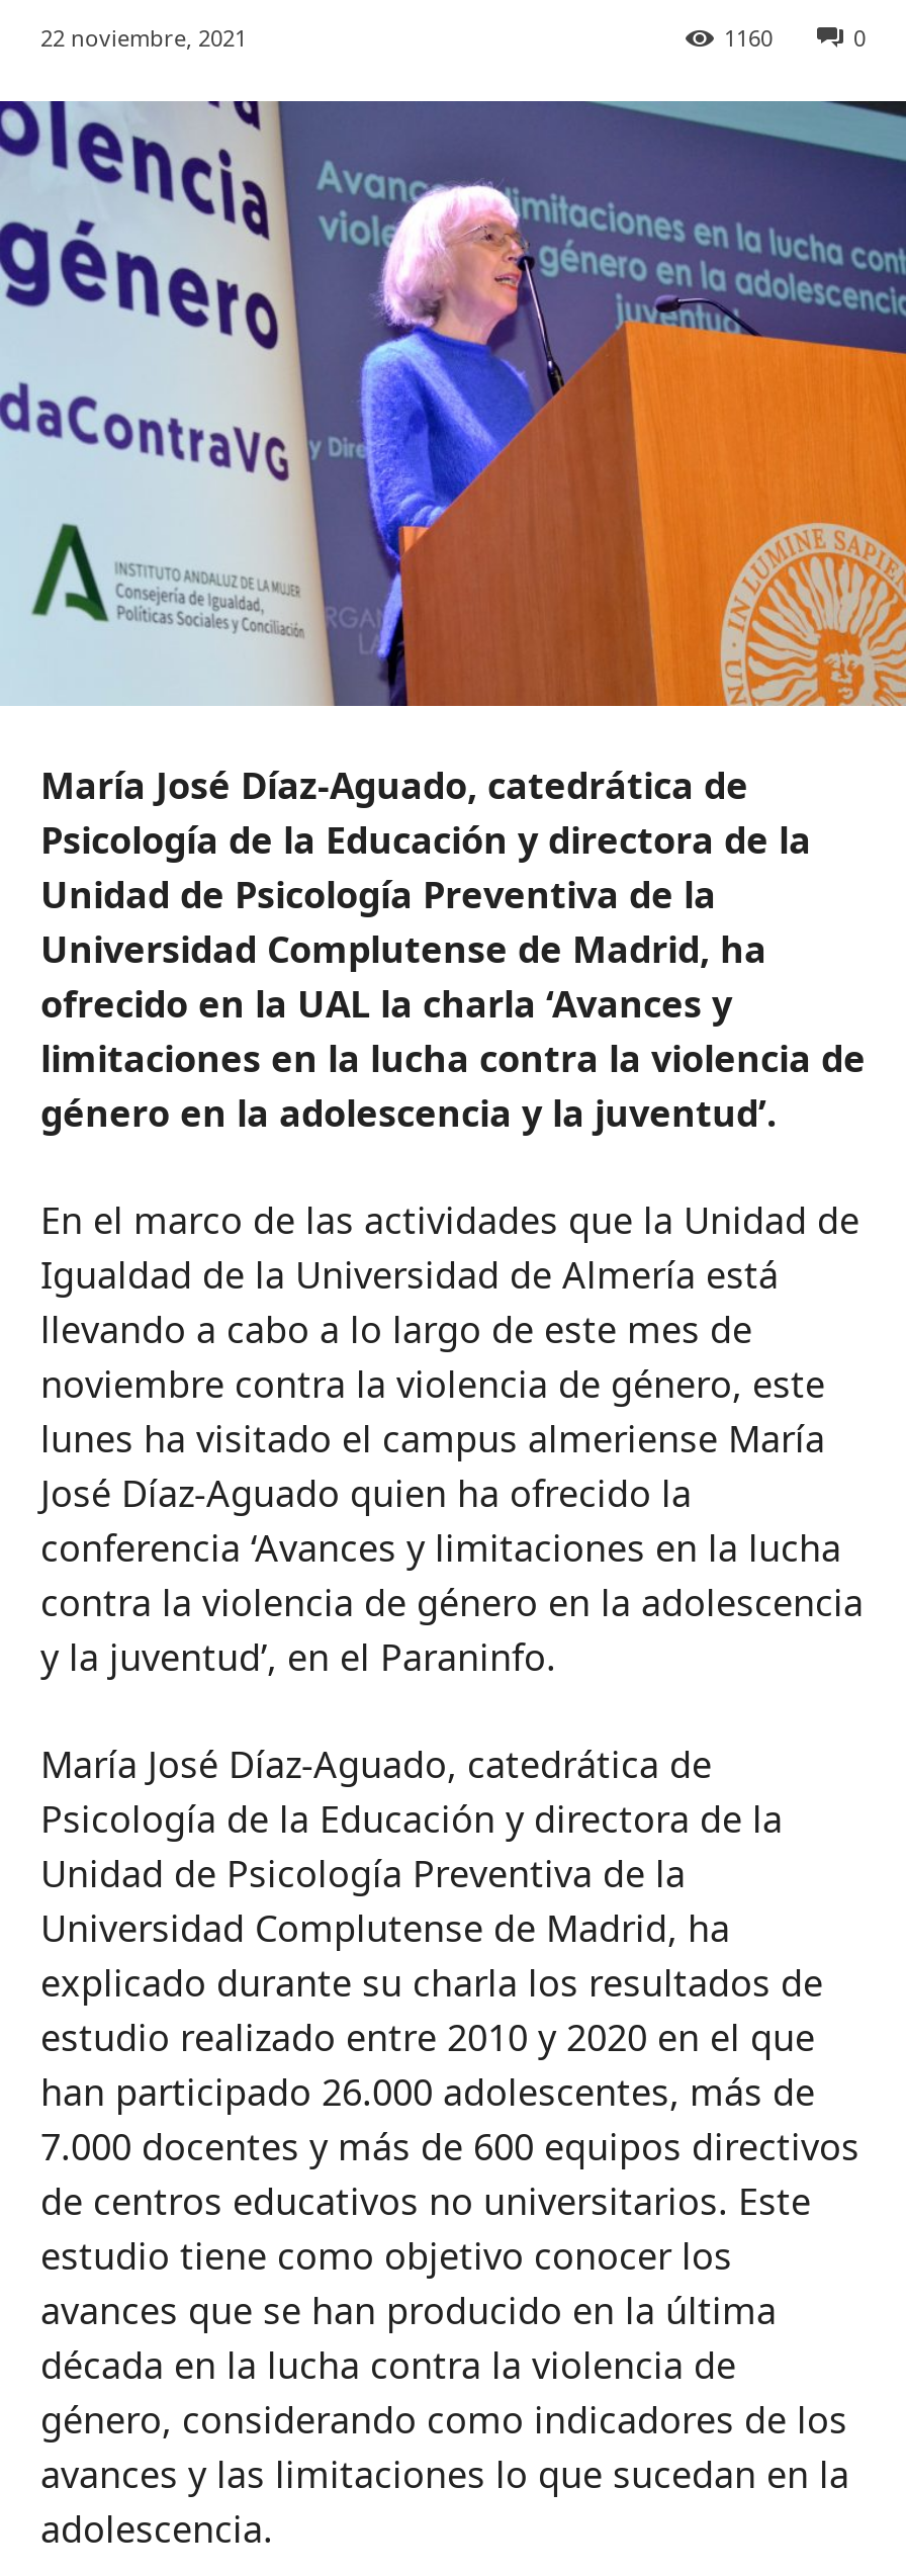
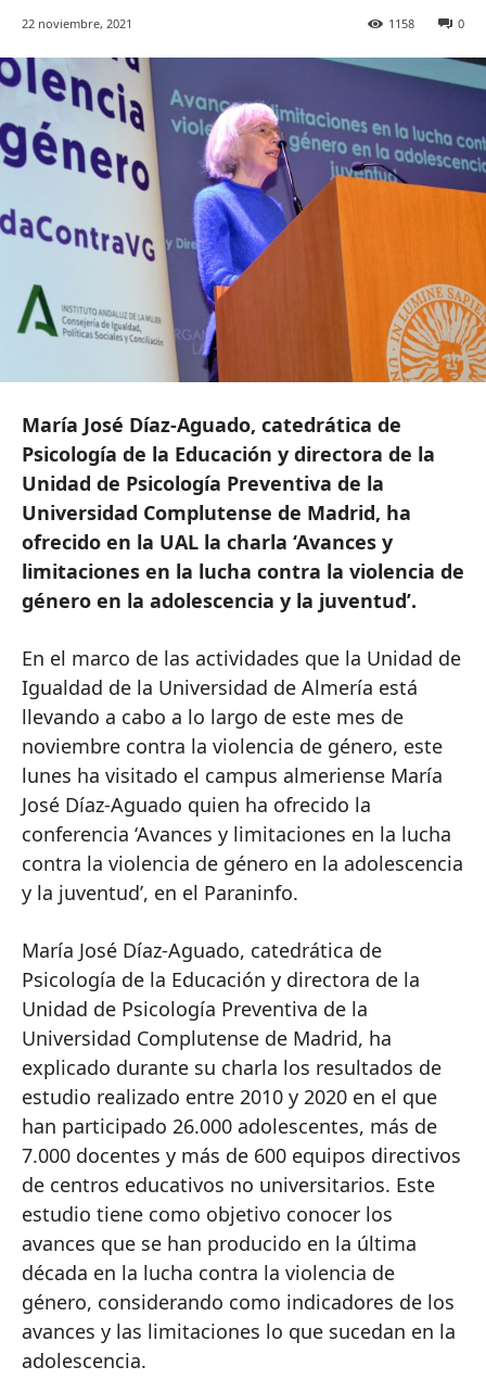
[724,23,773,53] 1160 -> [388,15,414,32] 1158

